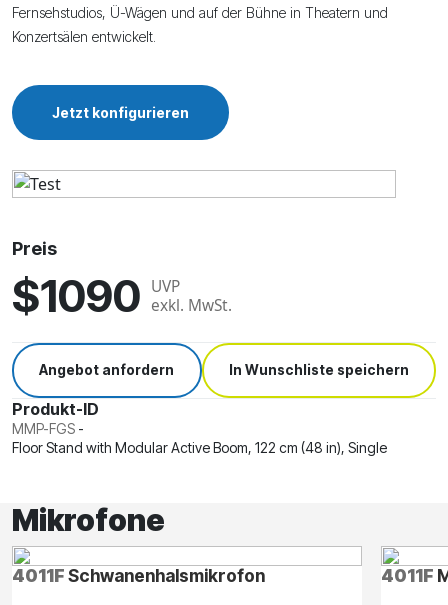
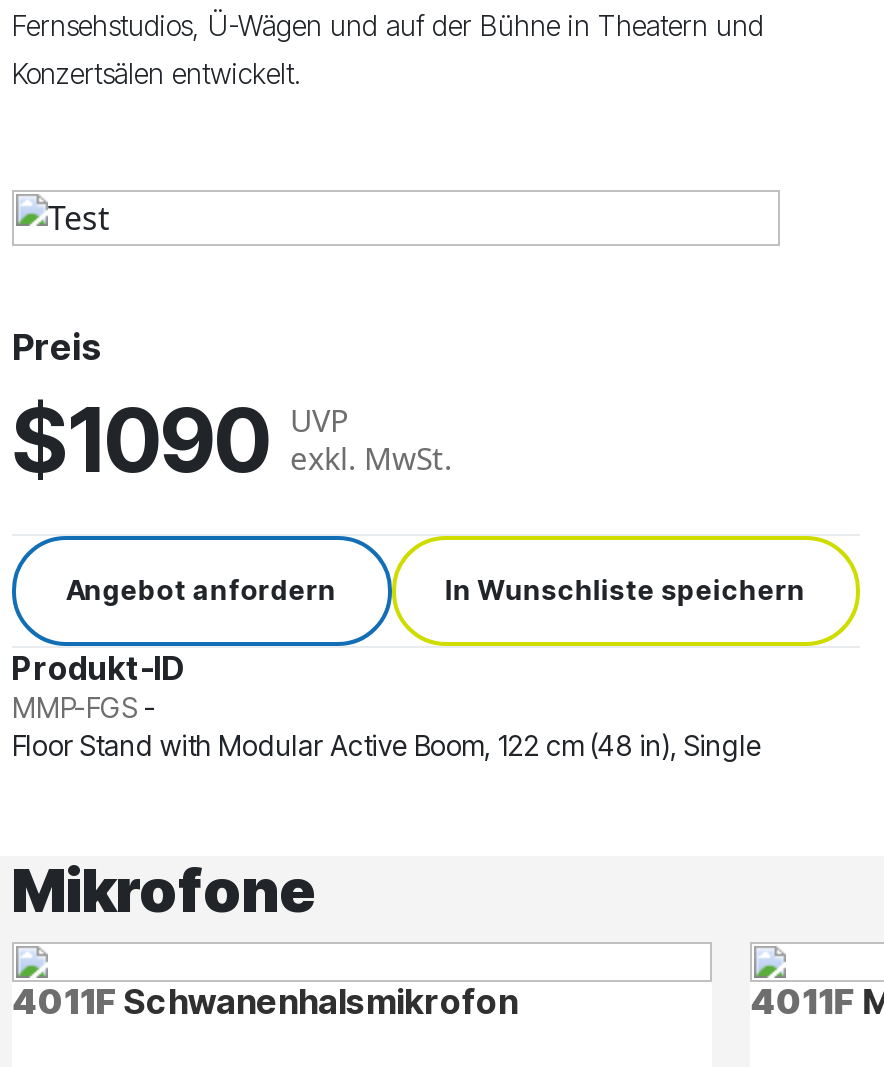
[52,104,189,121] Jetzt konfigurieren -> none

